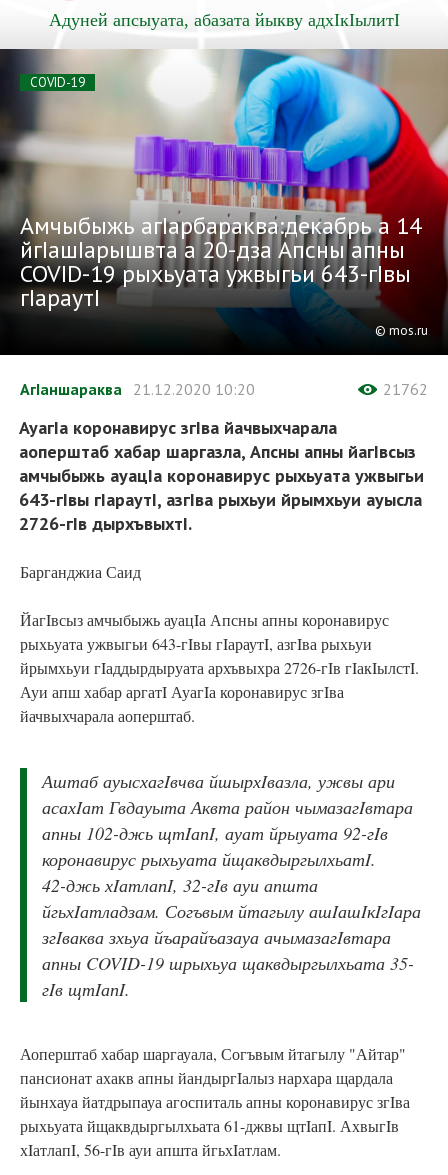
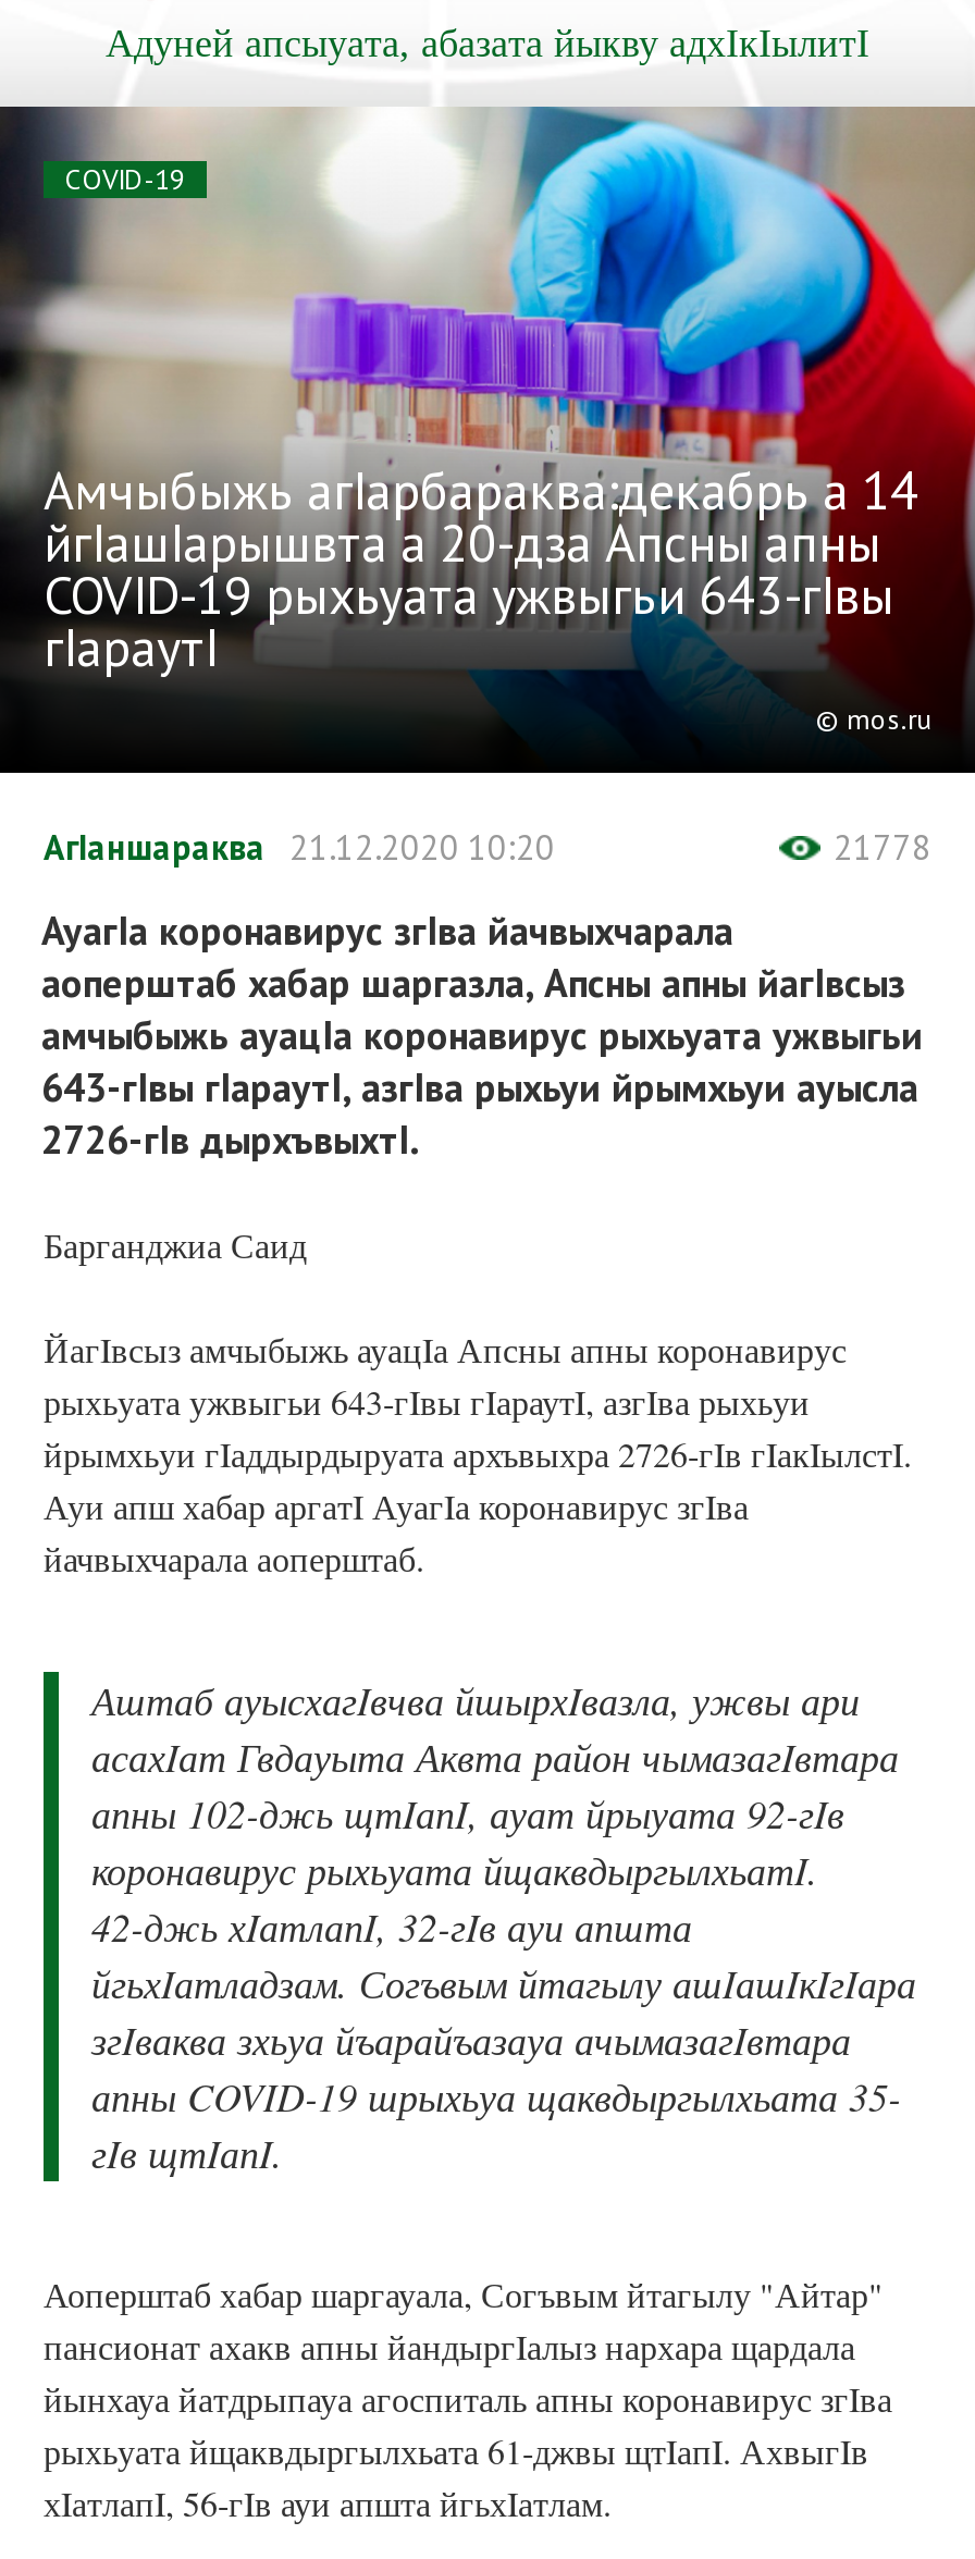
[383,379,428,399] 21762 -> [834,825,931,869] 21778

